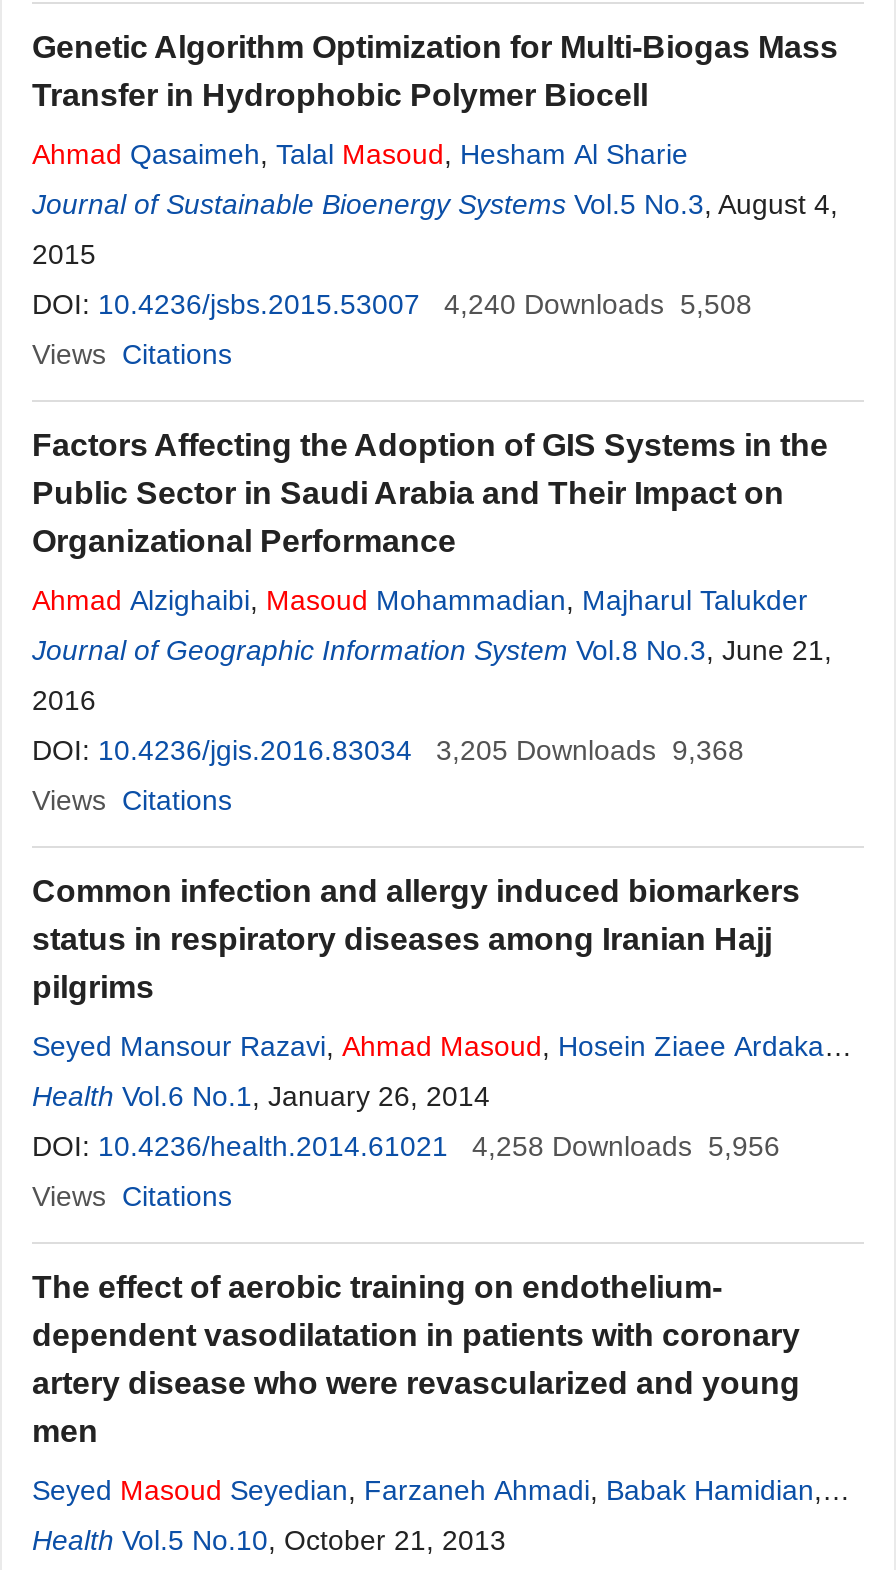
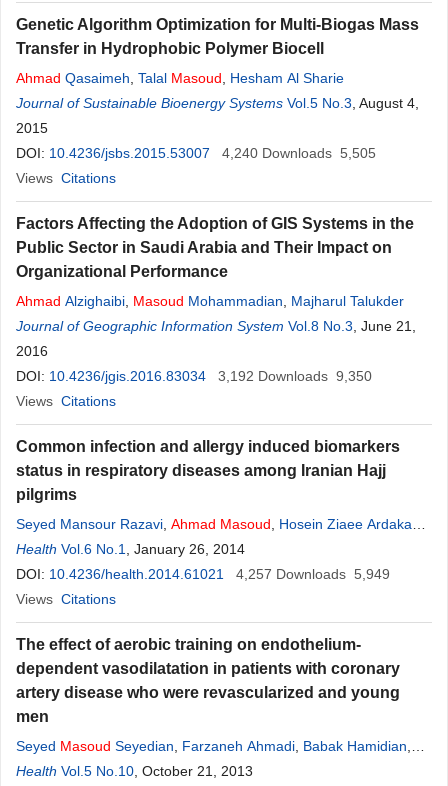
[32,288,752,320] DOI: 10.4236/jsbs.2015.53007 4,240 Downloads 5,508 -> [16,145,376,161] DOI: 10.4236/jsbs.2015.53007 4,240 Downloads 5,505
[32,734,744,766] DOI: 10.4236/jgis.2016.83034 3,205 Downloads 9,368 -> [16,368,372,384] DOI: 10.4236/jgis.2016.83034 3,192 Downloads 9,350
[32,1130,780,1162] DOI: 10.4236/health.2014.61021 4,258 Downloads 5,956 -> [16,566,390,582] DOI: 10.4236/health.2014.61021 4,257 Downloads 5,949

